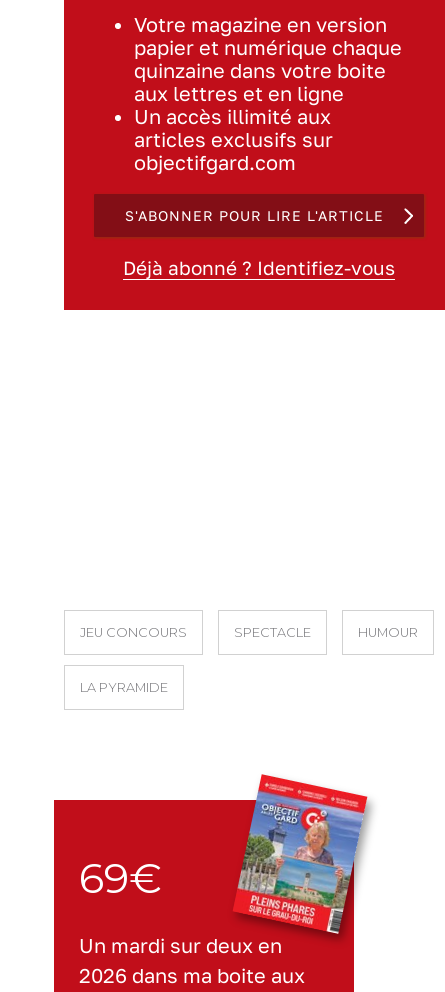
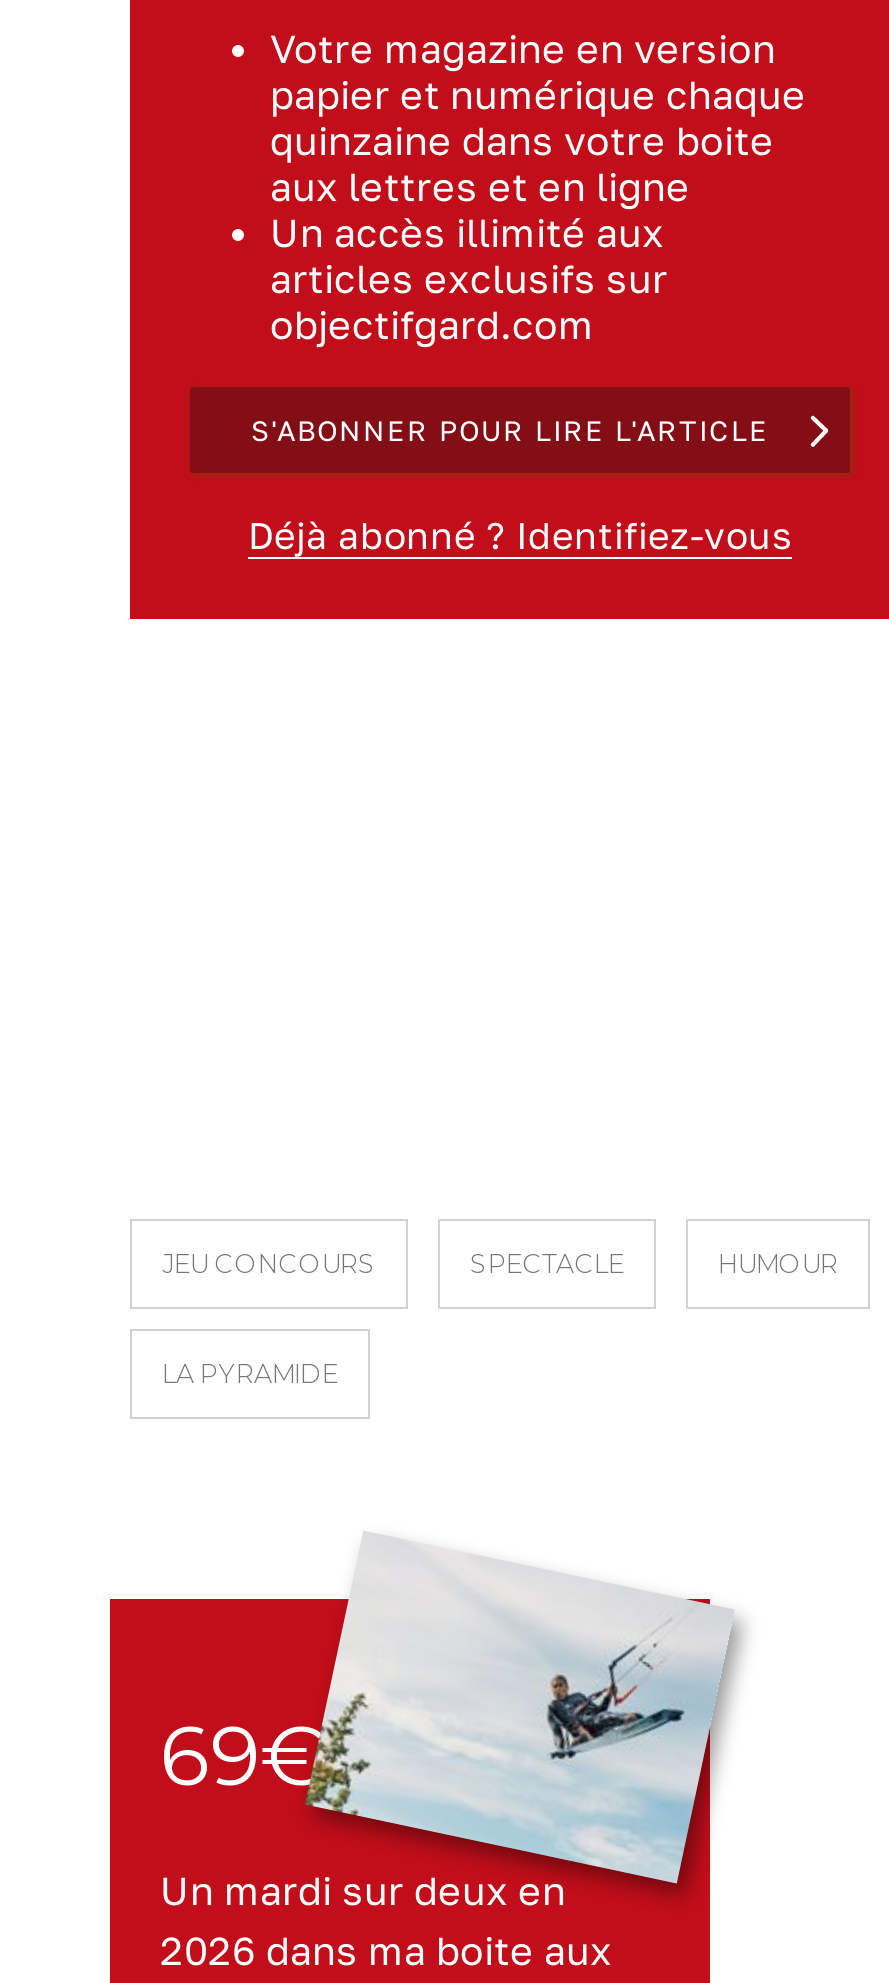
[158,769,370,946] [image] -> [316,1533,740,1893] [image]

